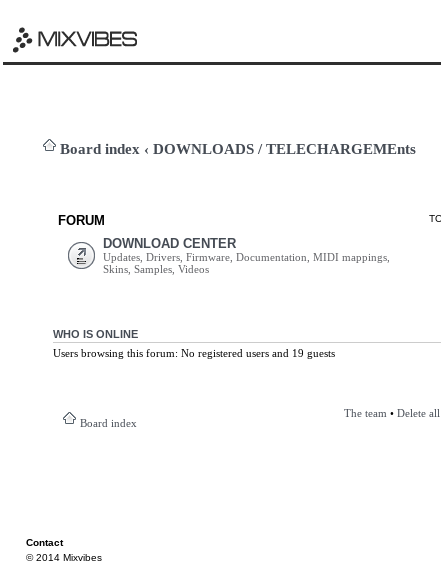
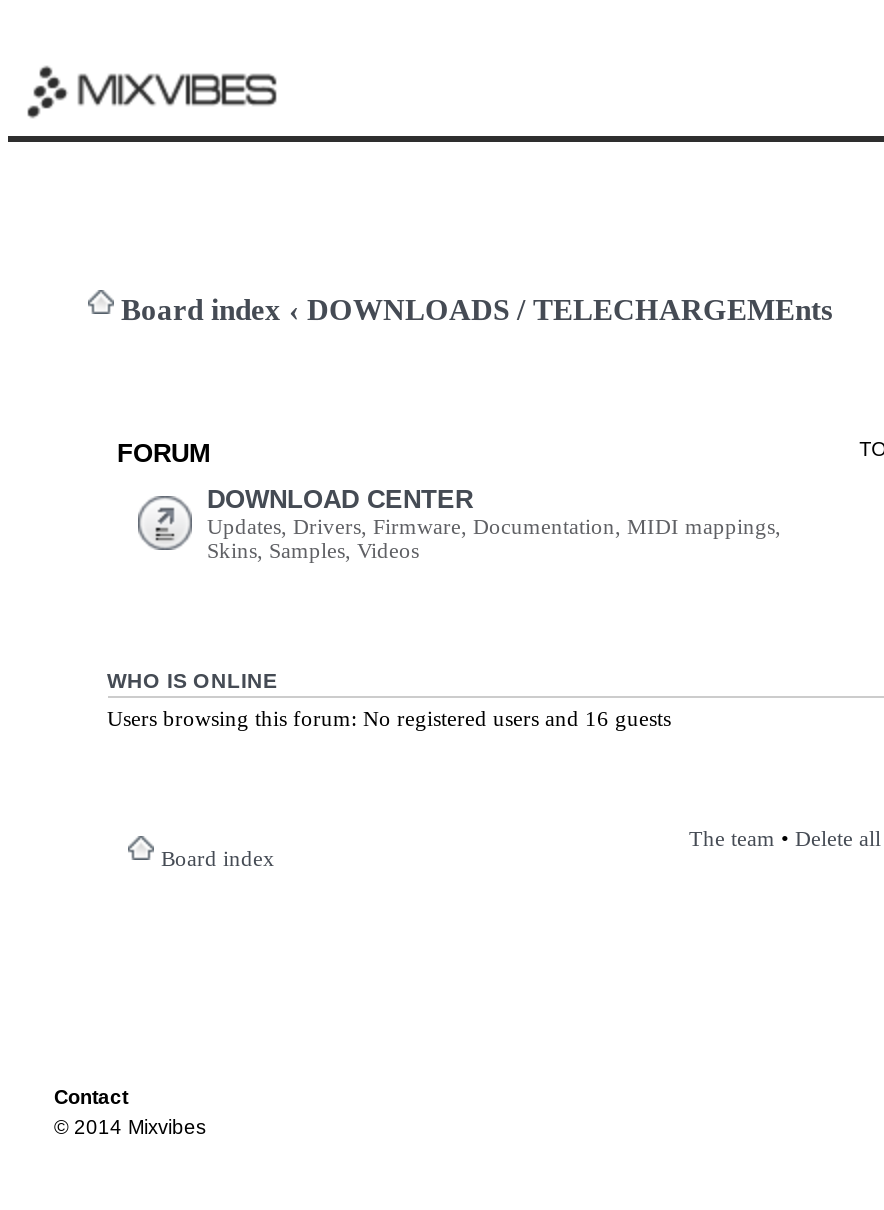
[52,346,334,358] Users browsing this forum: No registered users and 19 guests -> [107,705,671,729] Users browsing this forum: No registered users and 16 guests

